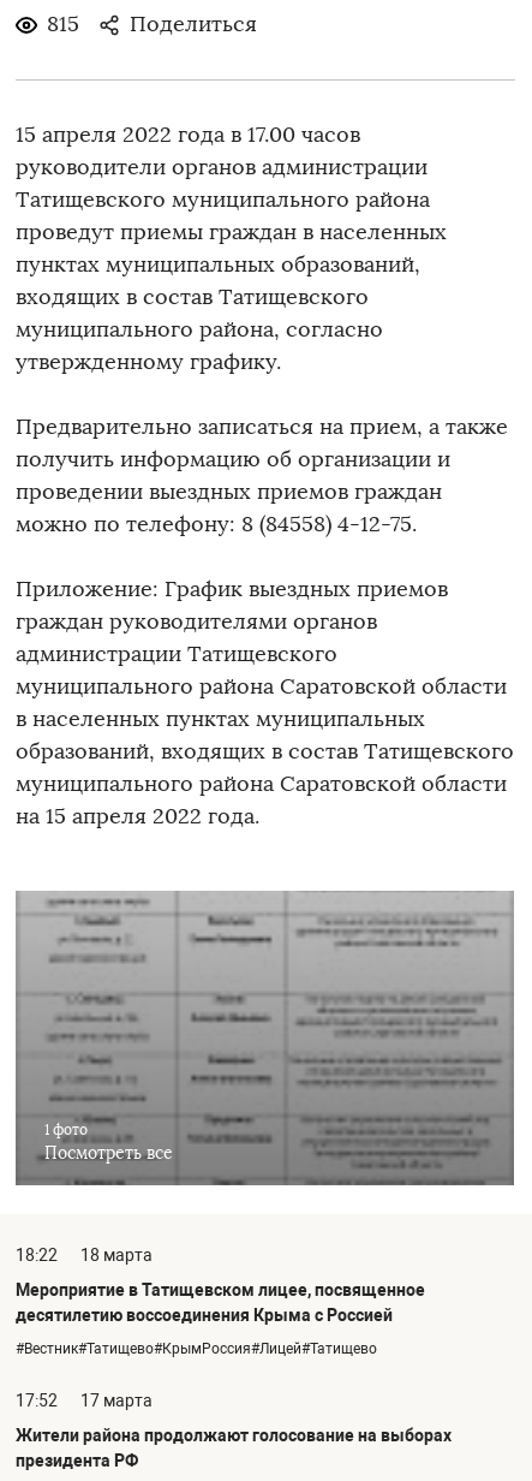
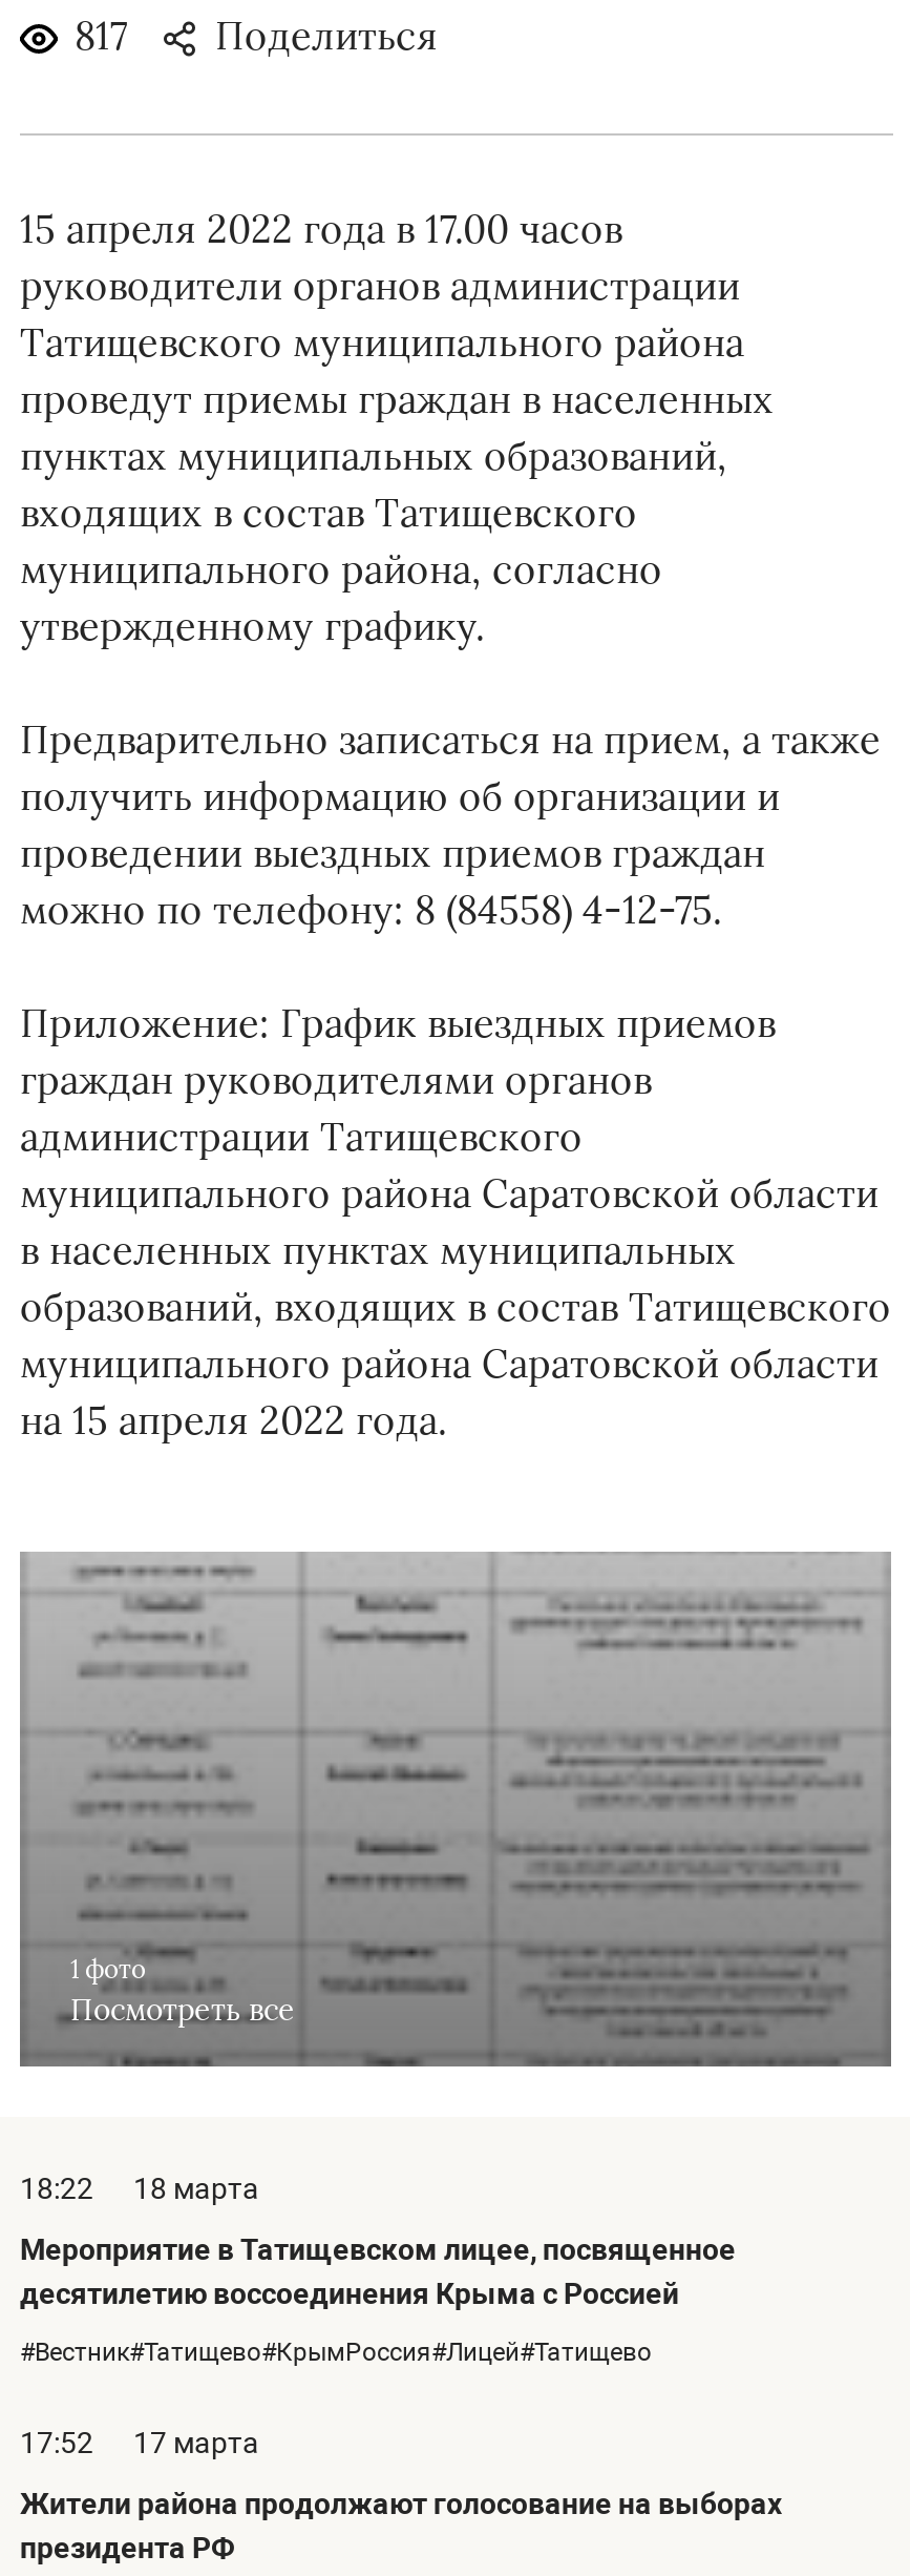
[47,11,257,37] 815 Поделиться -> [75,14,438,60] 817 Поделиться

